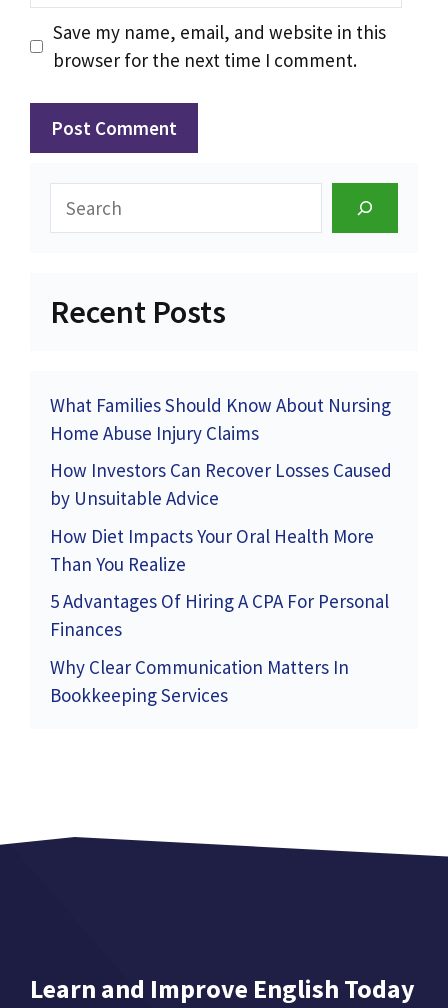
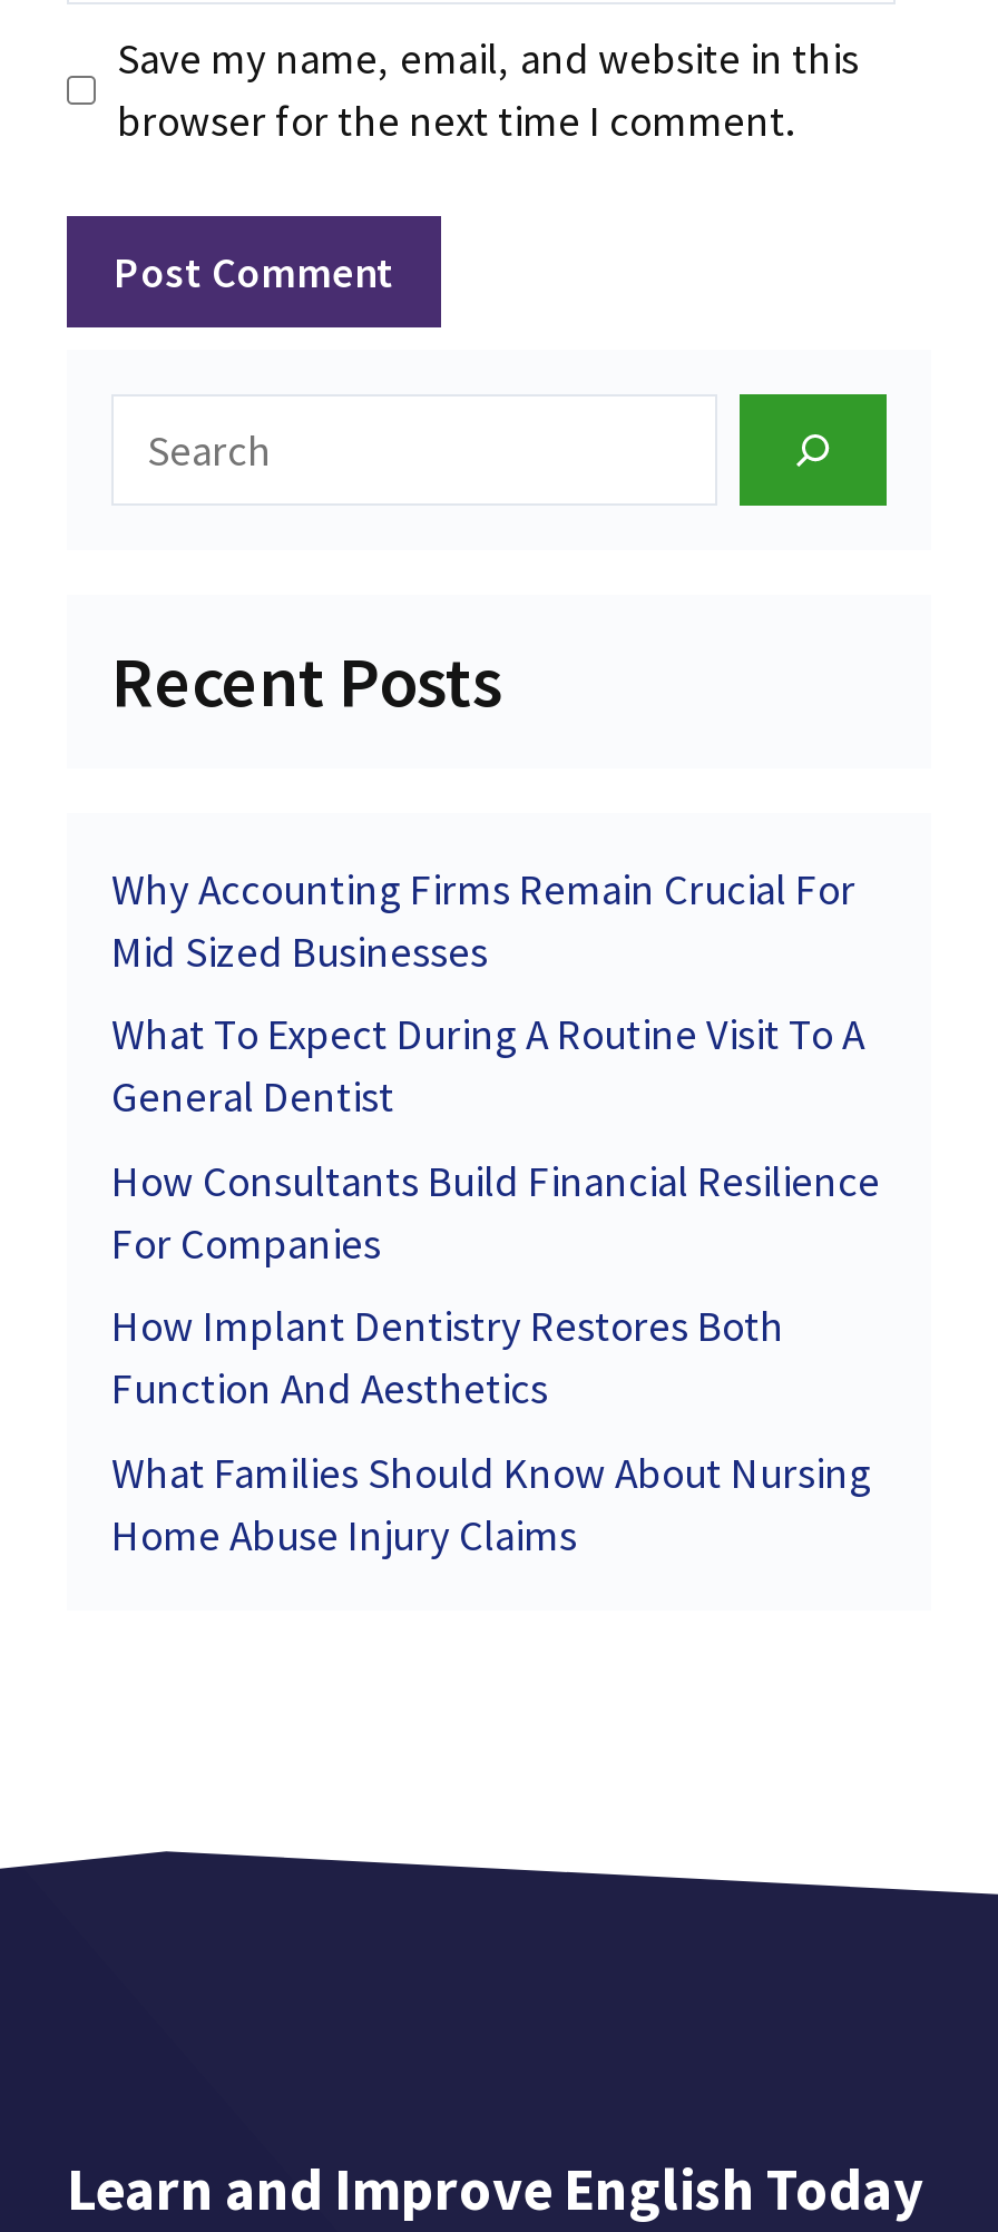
none -> [111,862,880,1415] Why Accounting Firms Remain Crucial For | Mid Sized Businesses | What To Expect During A Routine Visit To A | General Dentist | How Consultants Build Financial Resilience | For Companies | How Implant Dentistry Restores Both | Function And Aesthetics
moved [50,393,391,445] -> [111,1445,871,1561]: What Families Should Know About Nursing | Home Abuse Injury Claims
[50,458,392,707] How Investors Can Recover Losses Caused | by Unsuitable Advice | How Diet Impacts Your Oral Health More | Than You Realize | 5 Advantages Of Hiring A CPA For Personal | Finances | Why Clear Communication Matters In | Bookkeeping Services -> none

